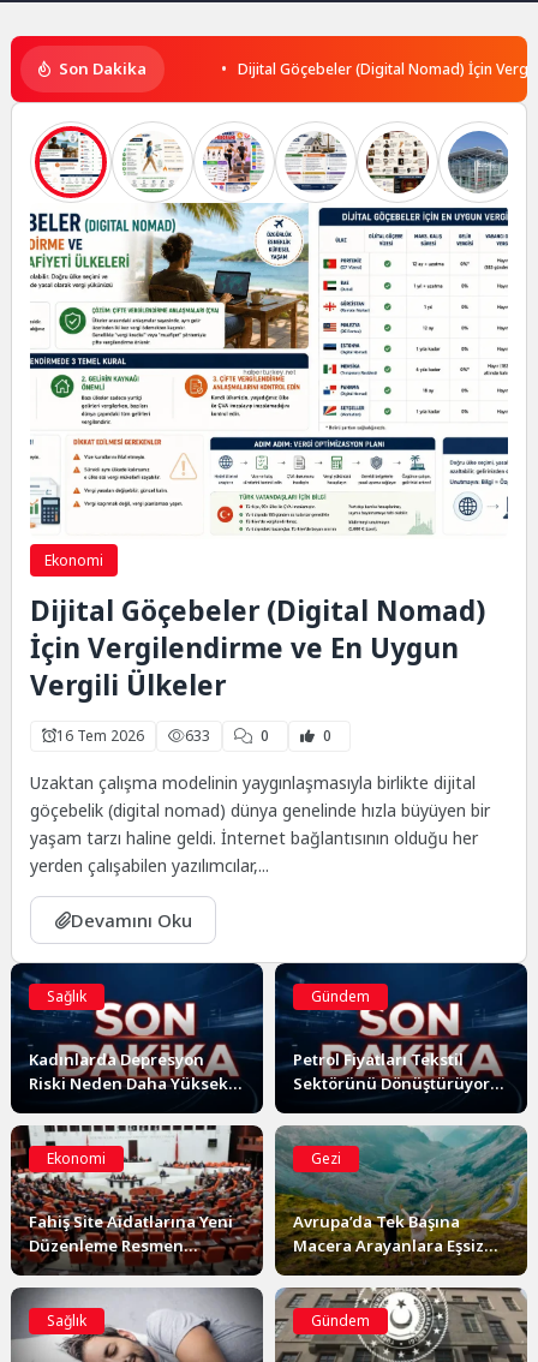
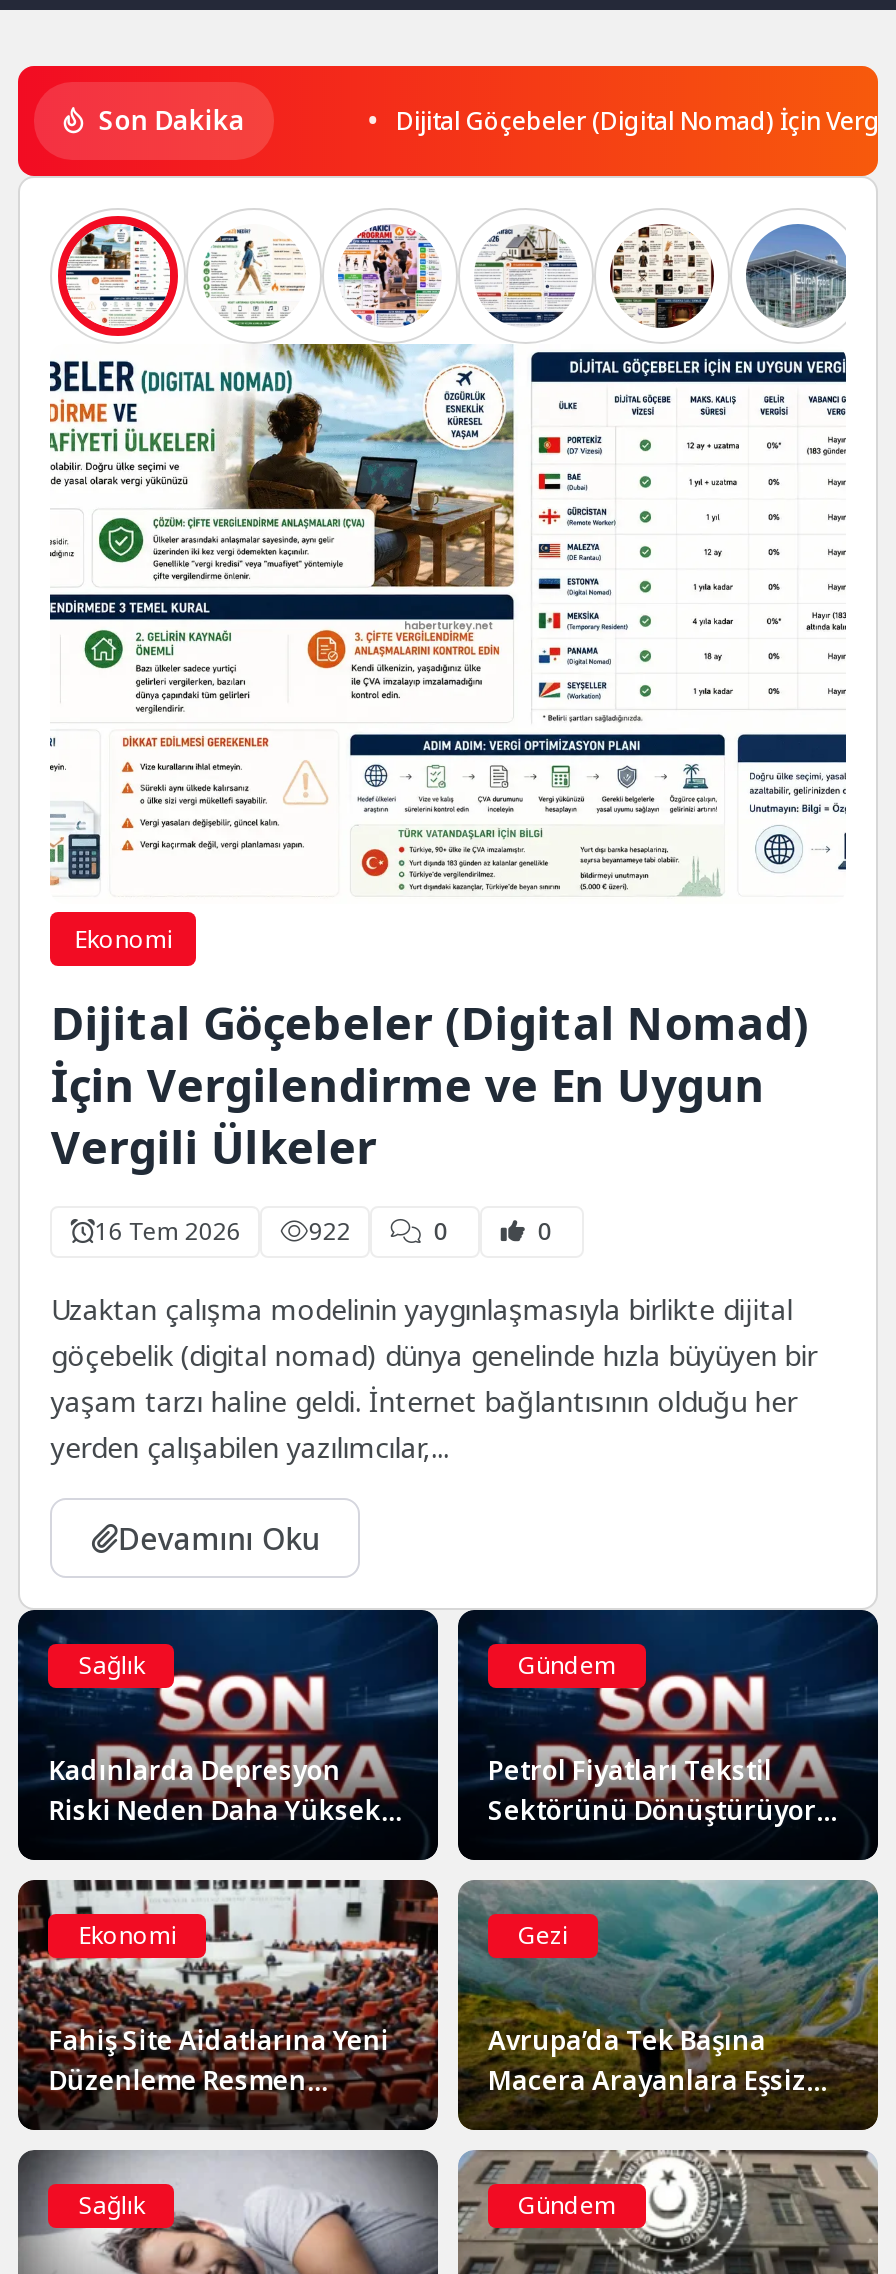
[57,725,211,746] 16 Tem 2026 633 -> [95,1214,351,1248] 16 Tem 2026 922

